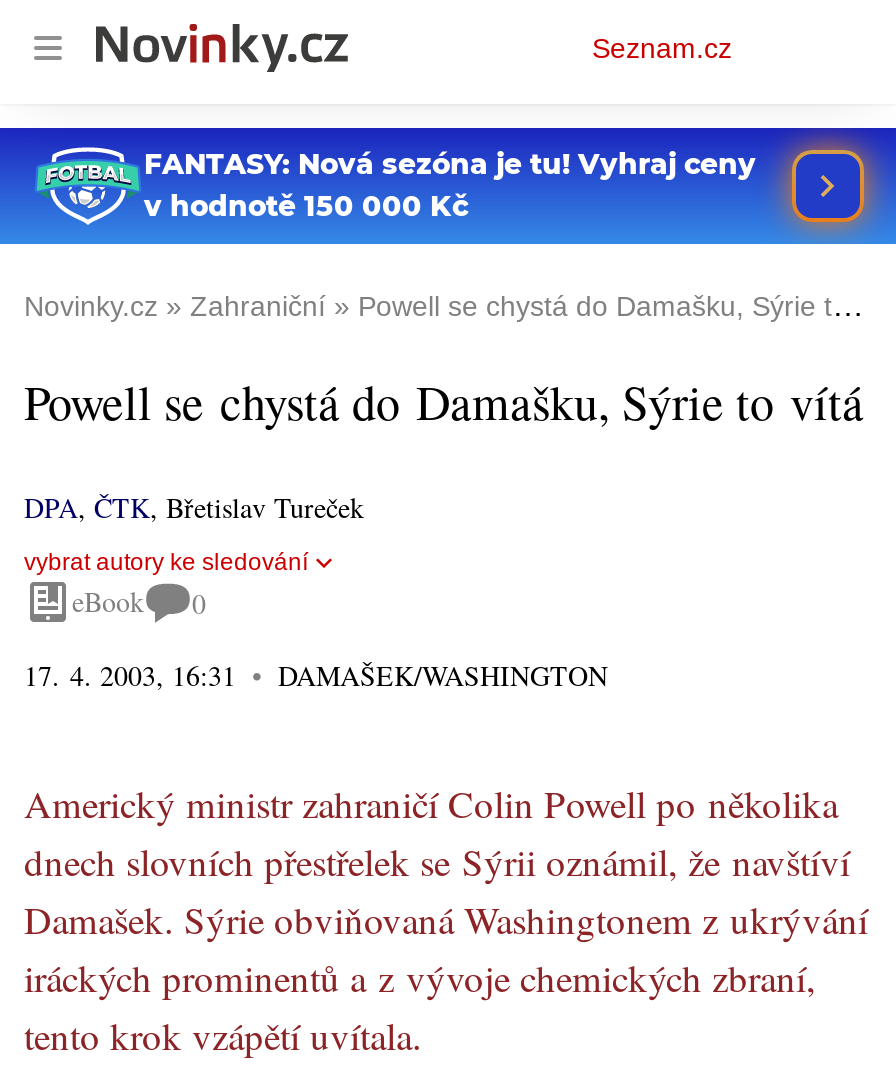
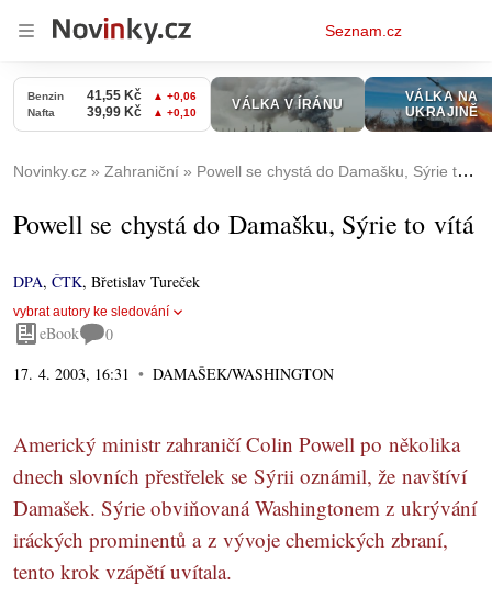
[6,126,890,246] [image] -> [3,75,489,137] [image]

